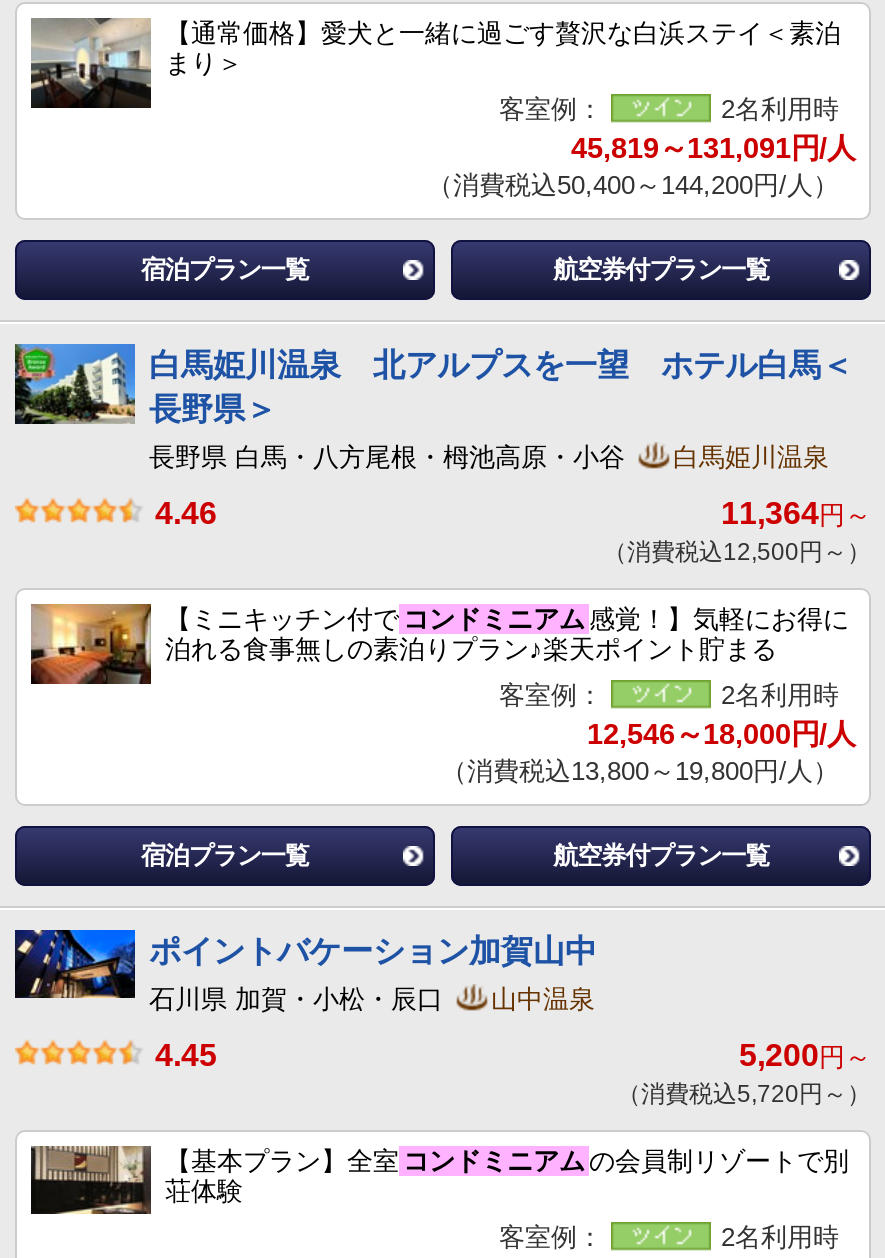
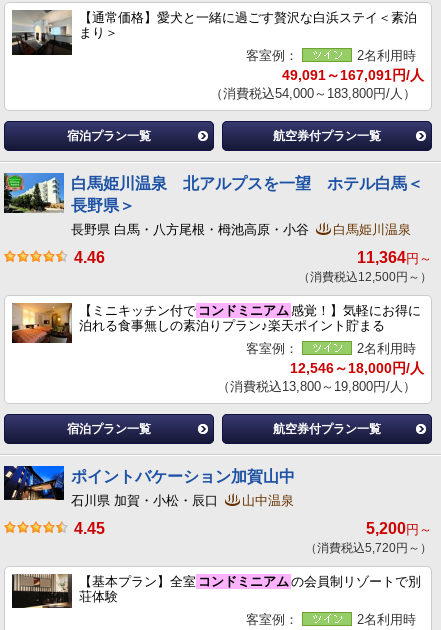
[571,133,855,165] 45,819～131,091円/人 -> [282,67,424,83] 49,091～167,091円/人
[427,171,839,201] （消費税込50,400～144,200円/人） -> [210,86,416,101] （消費税込54,000～183,800円/人）

